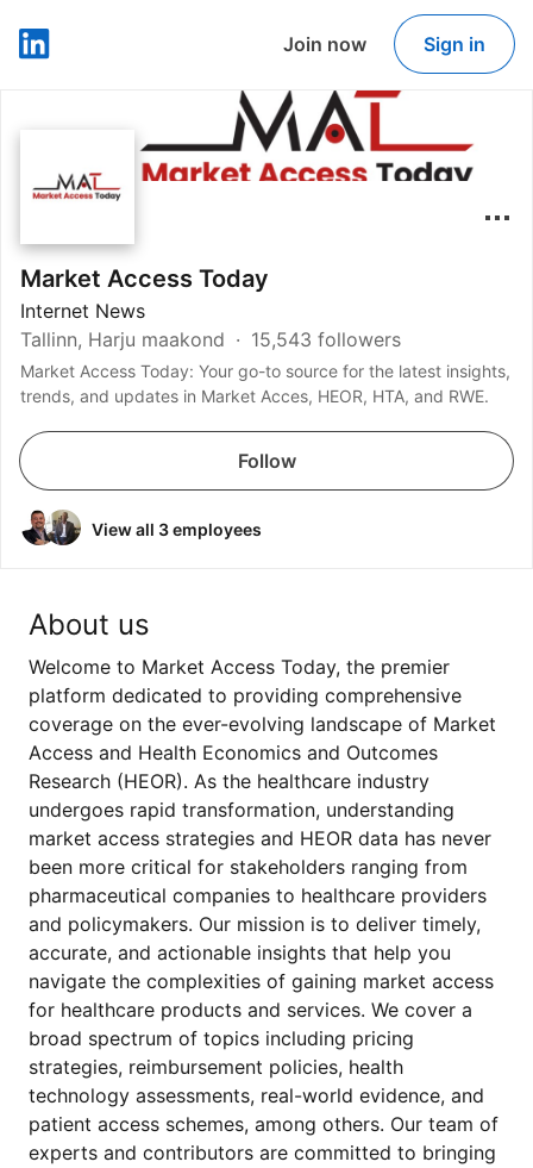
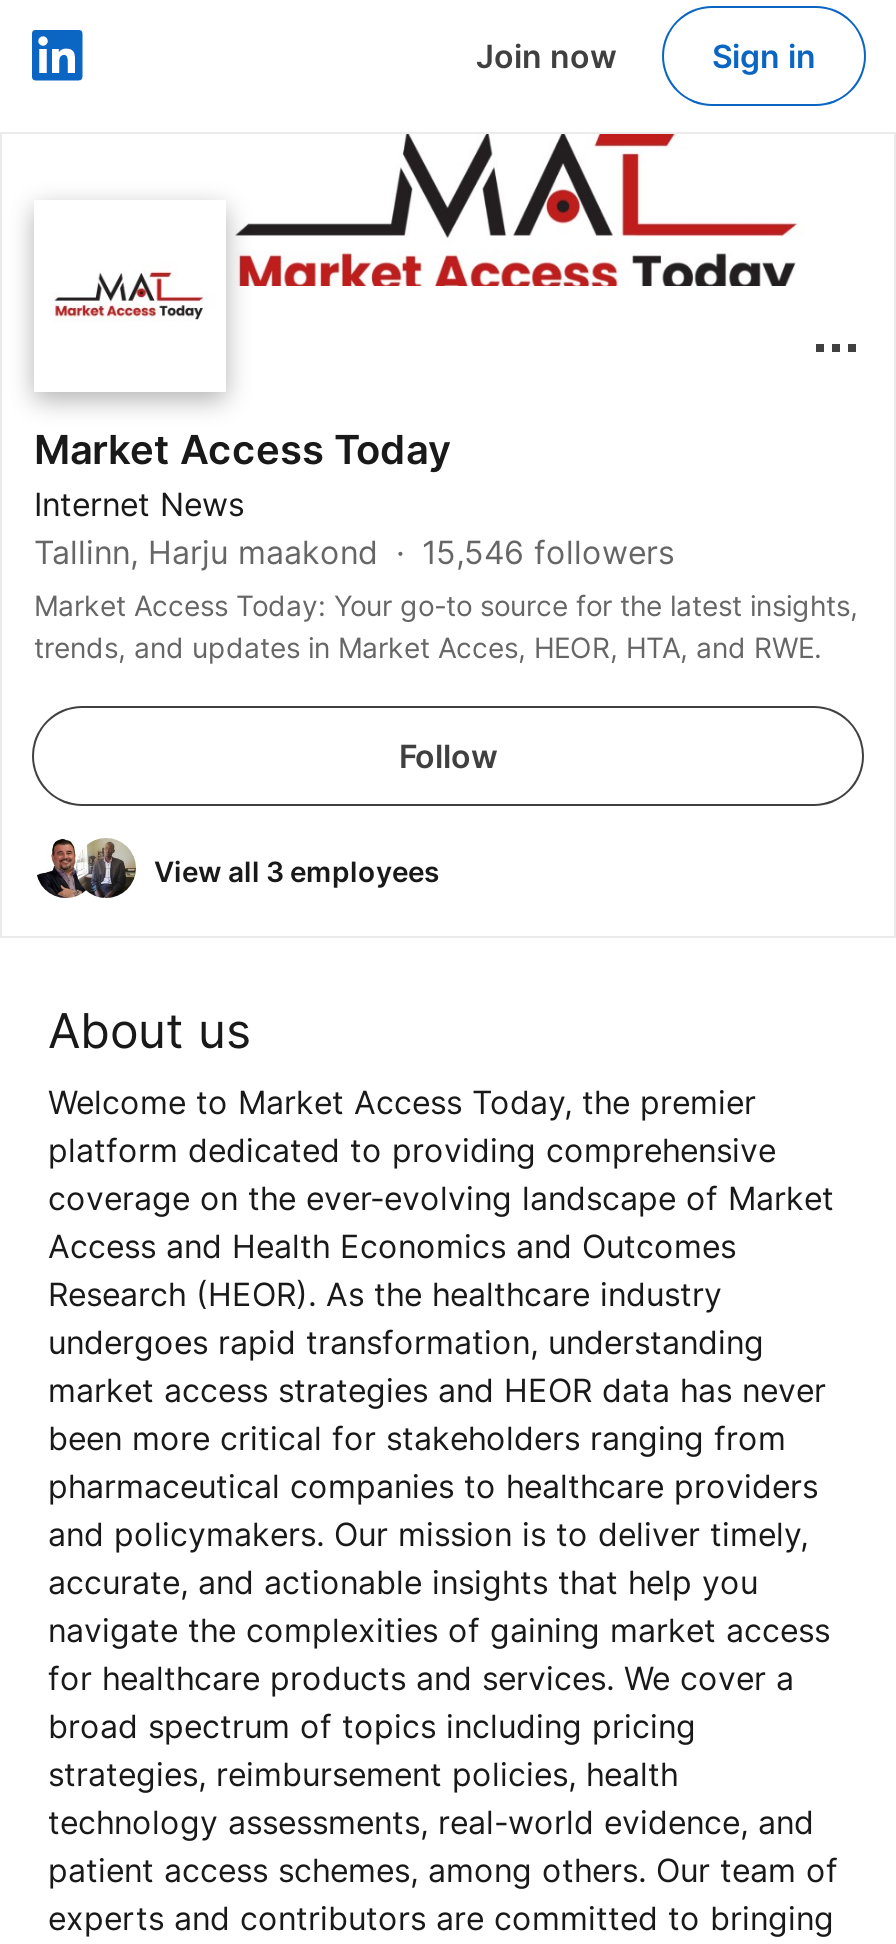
[20,327,401,351] Tallinn, Harju maakond 15,543 followers -> [34,532,674,572] Tallinn, Harju maakond 15,546 followers

